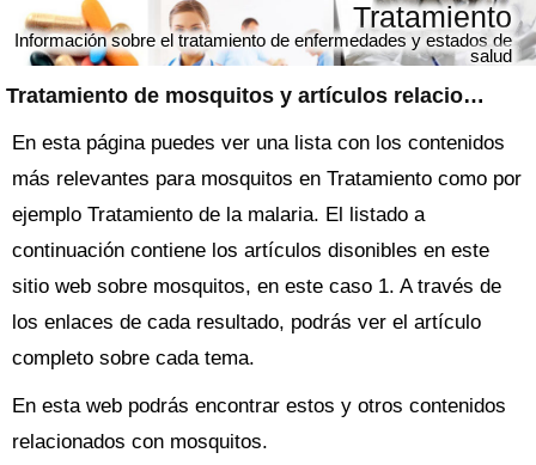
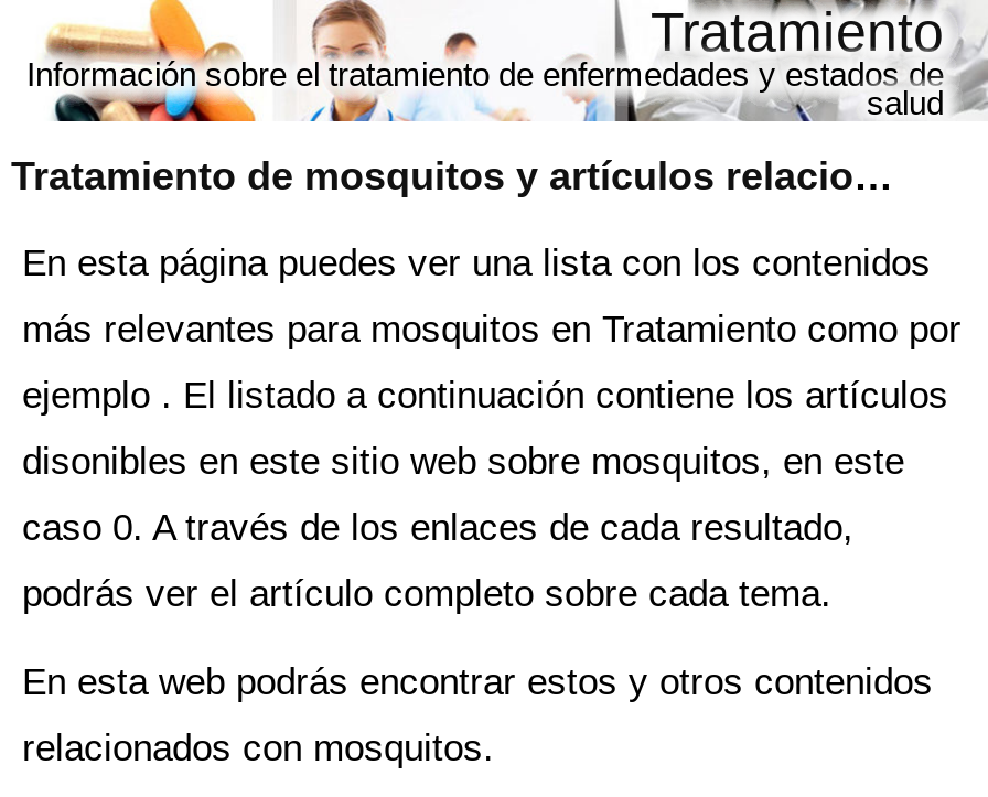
[12,203,501,369] ejemplo Tratamiento de la malaria. El listado a | continuación contiene los artículos disonibles en este | sitio web sobre mosquitos, en este caso 1. A través de | los enlaces de cada resultado, podrás ver el artículo | completo sobre cada tema. -> [22,375,948,615] ejemplo . El listado a continuación contiene los artículos | disonibles en este sitio web sobre mosquitos, en este | caso 0. A través de los enlaces de cada resultado, | podrás ver el artículo completo sobre cada tema.

